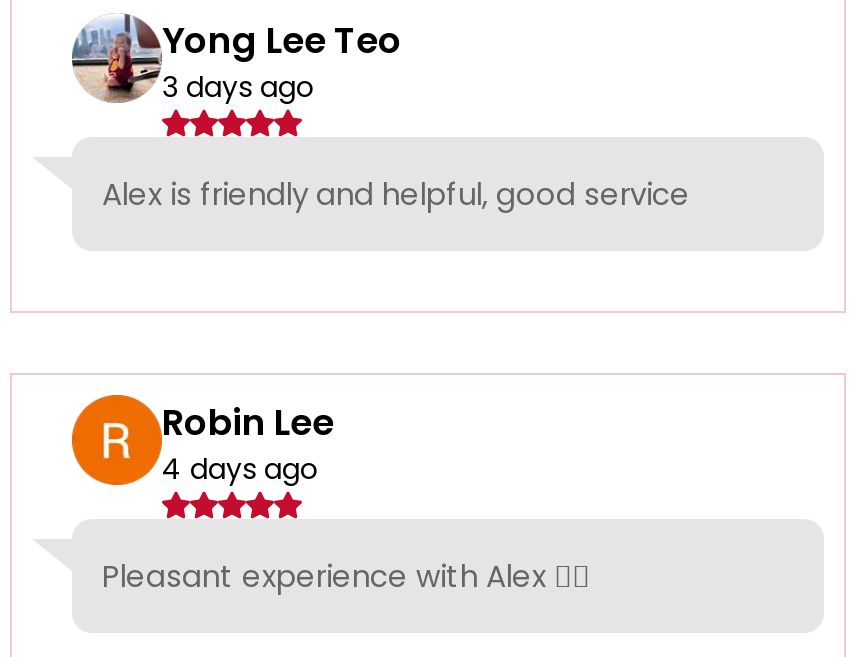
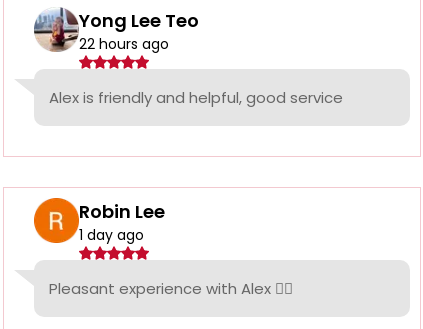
[162,67,314,107] 3 days ago -> [79,34,169,54] 22 hours ago
[162,449,318,489] 4 days ago -> [79,225,144,245] 1 day ago

